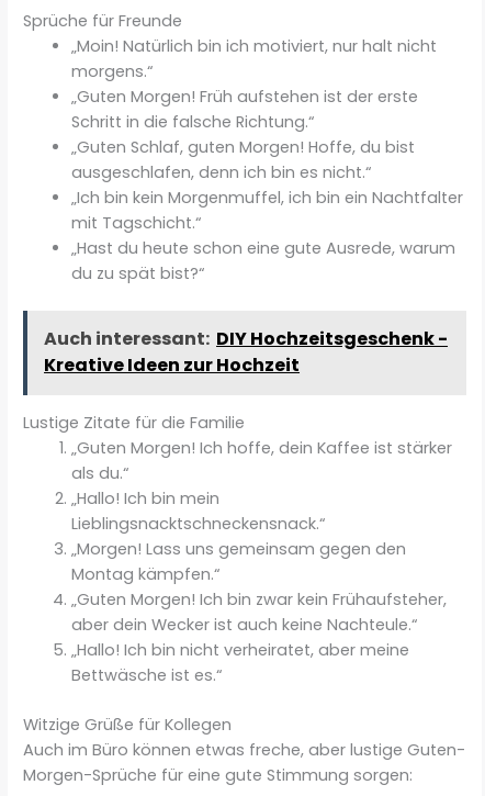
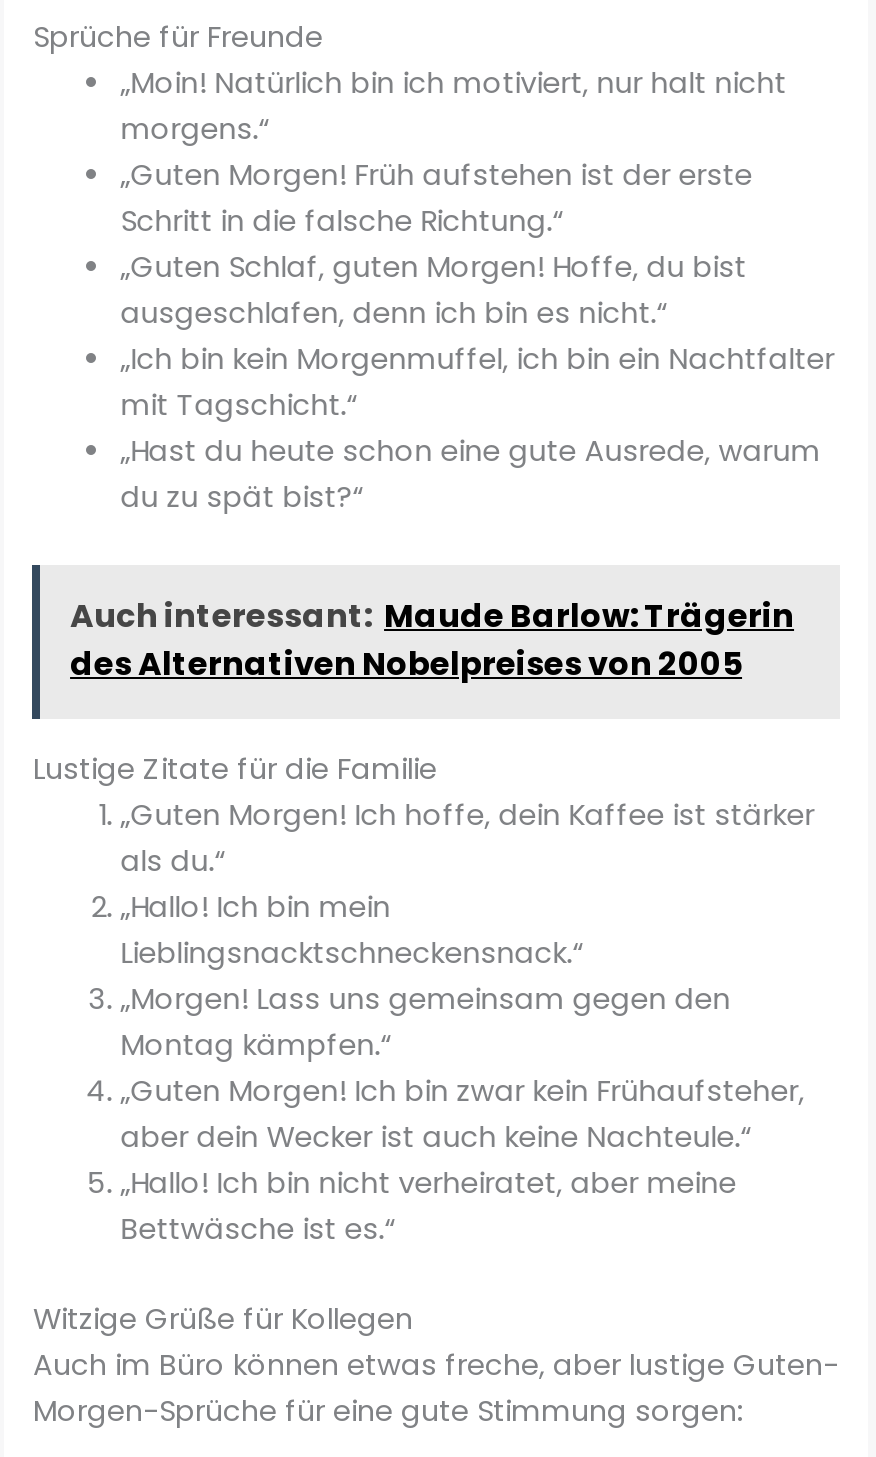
[44,326,448,378] Auch interessant: DIY Hochzeitsgeschenk - | Kreative Ideen zur Hochzeit -> [70,593,794,687] Auch interessant: Maude Barlow: Trägerin | des Alternativen Nobelpreises von 2005

